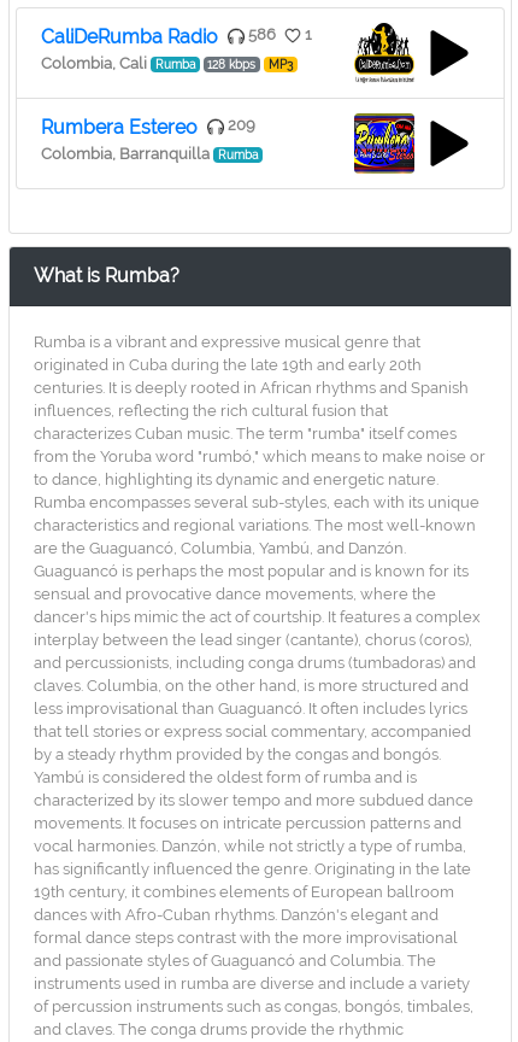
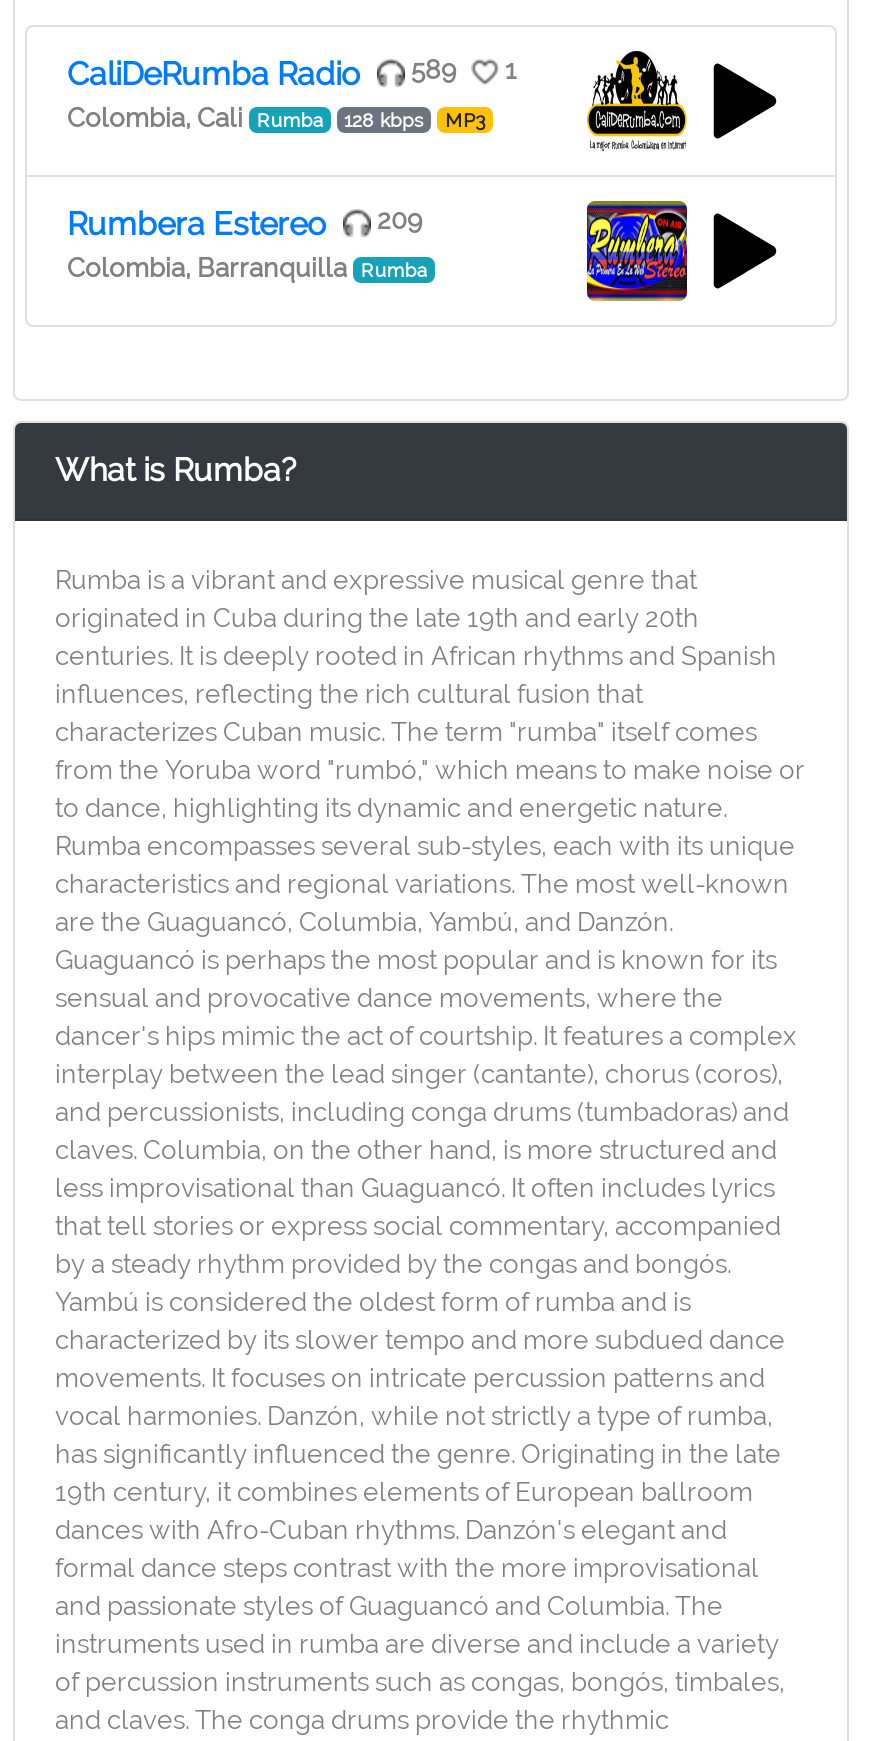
[41,25,312,48] CaliDeRumba Radio 586 1 -> [67,55,517,93] CaliDeRumba Radio 589 1

